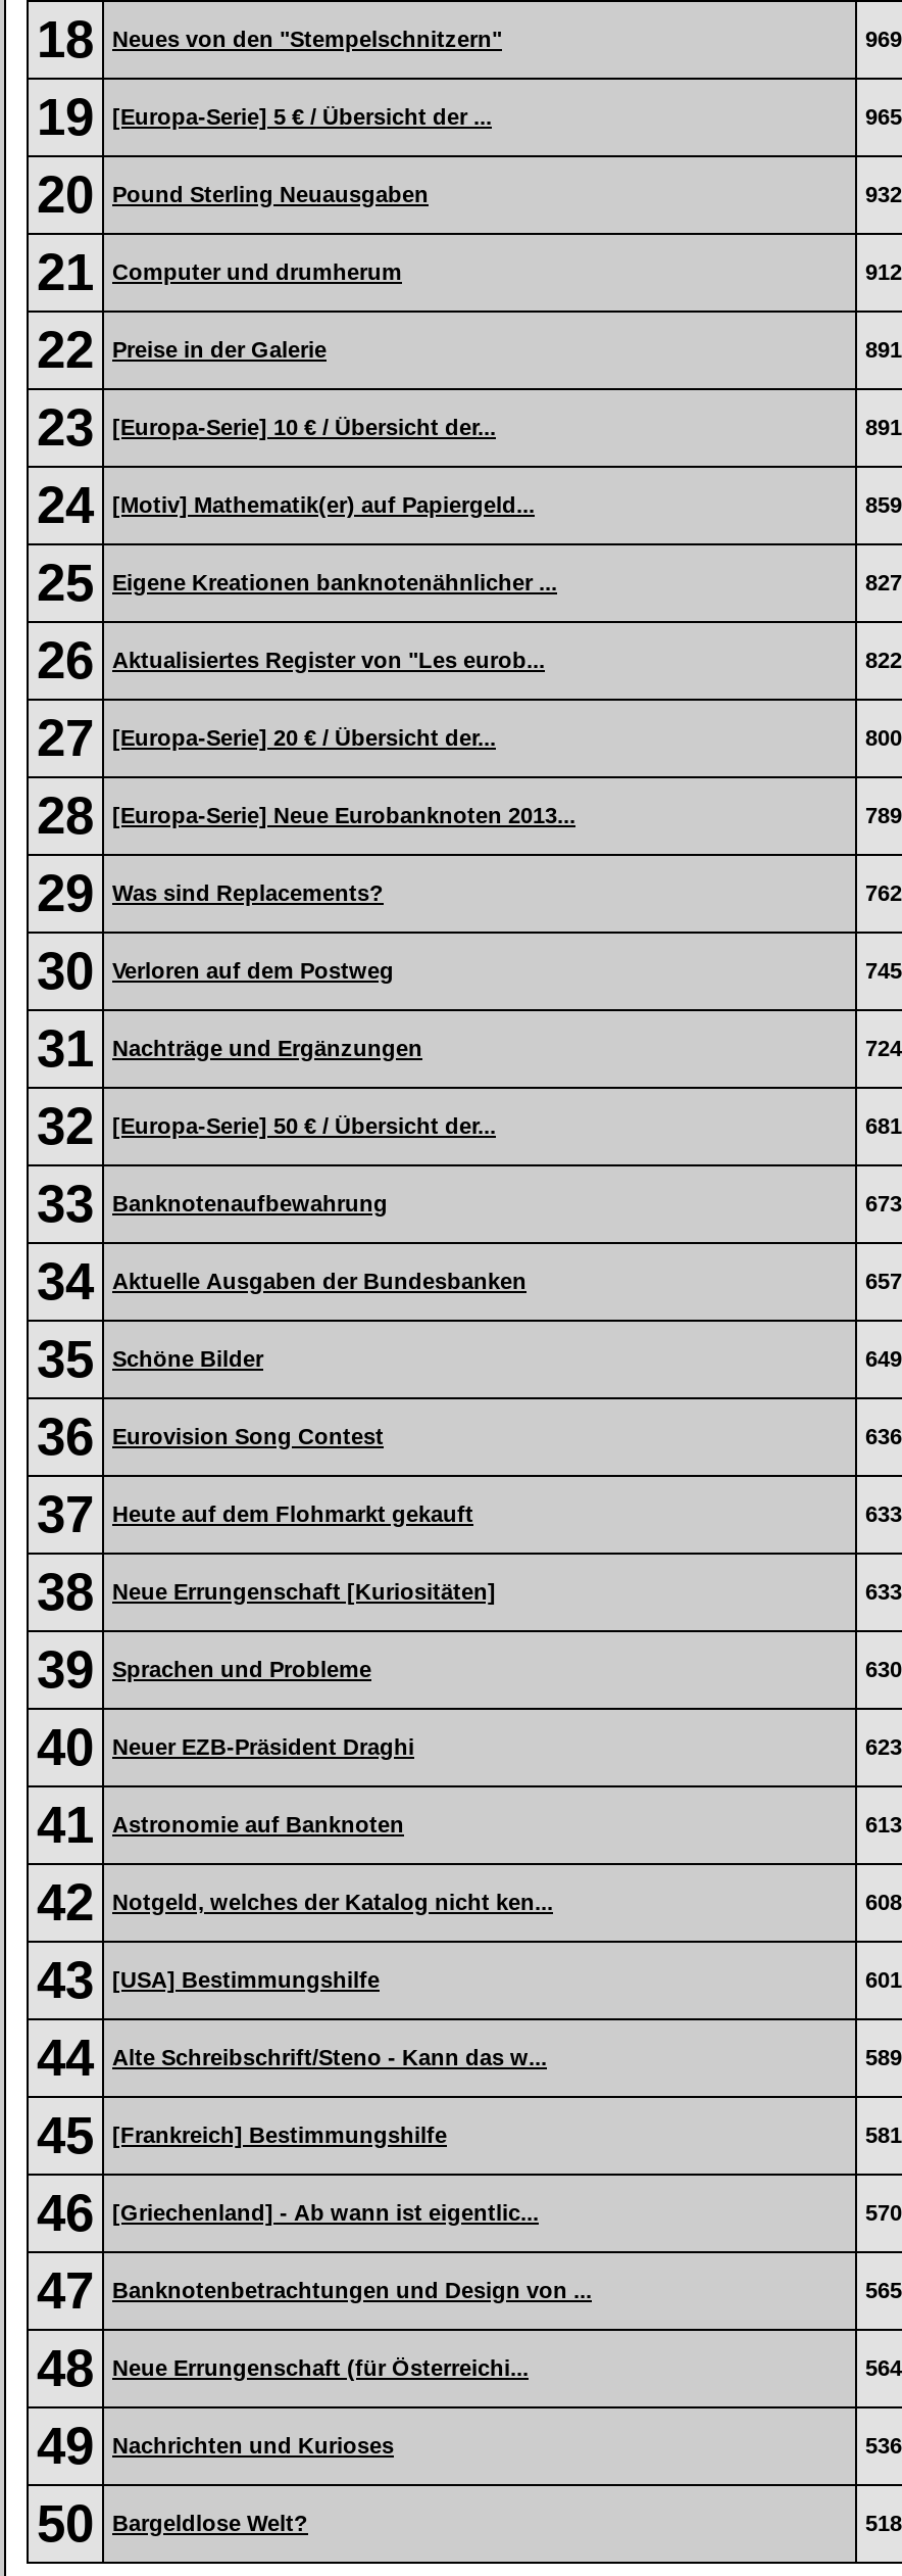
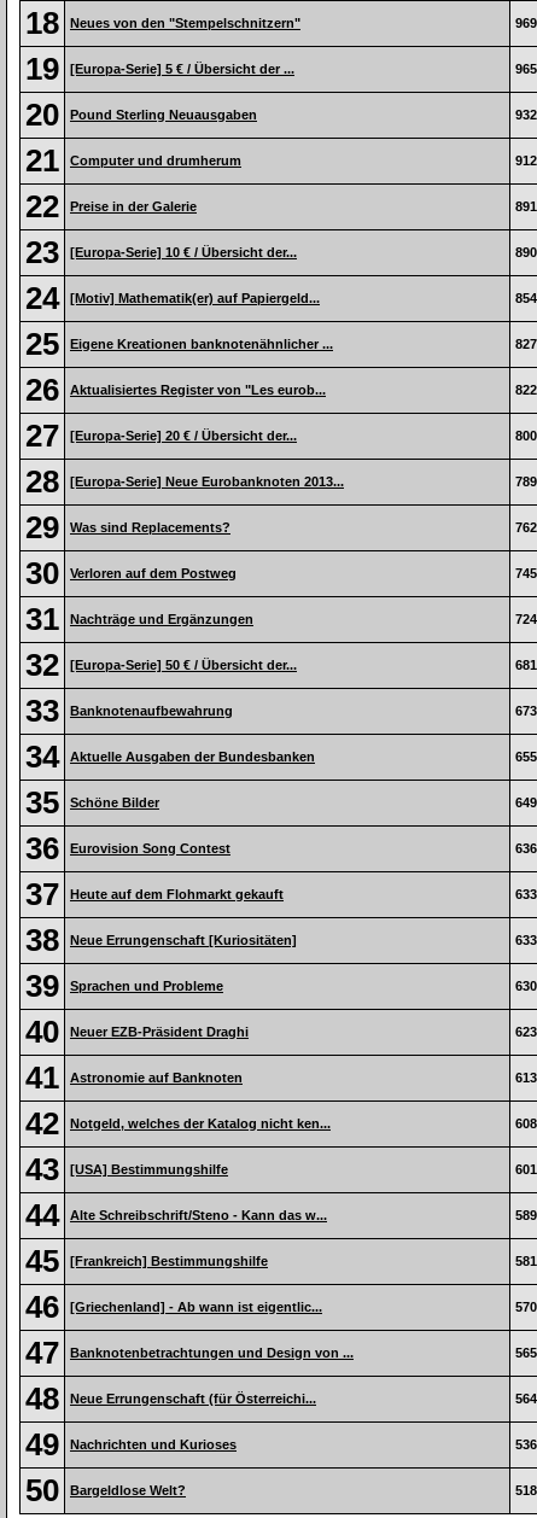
[865,415,902,439] 891 -> [515,245,537,259] 890
[865,492,902,517] 859 -> [515,291,537,305] 854
[865,1269,902,1293] 657 -> [515,749,537,764] 655

